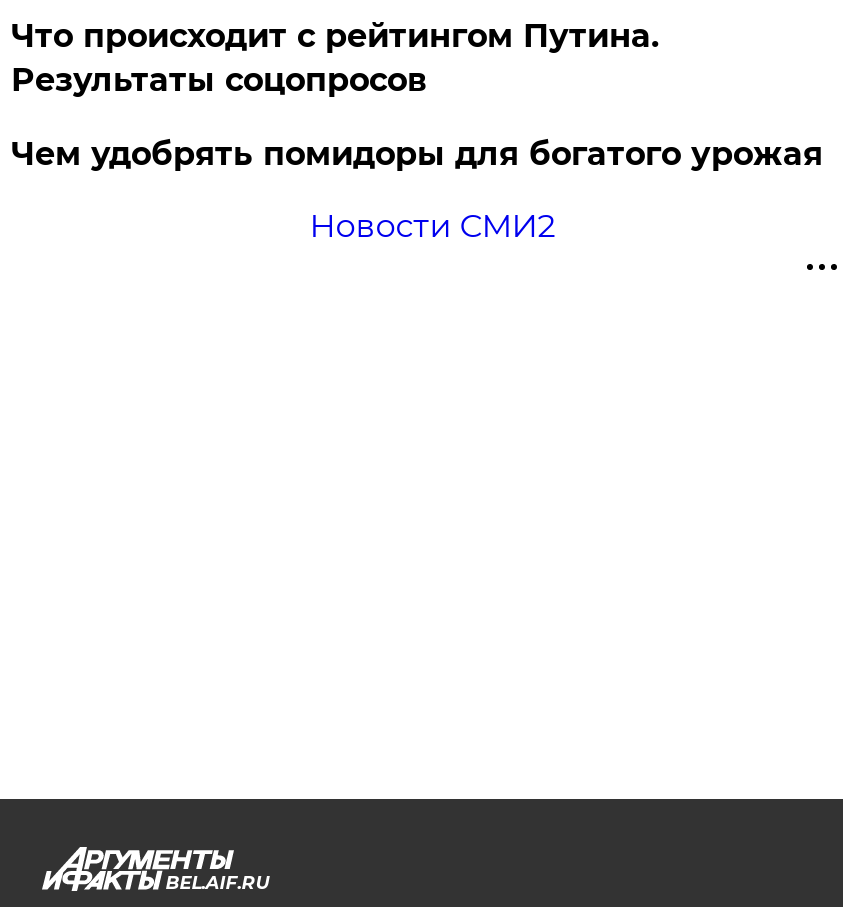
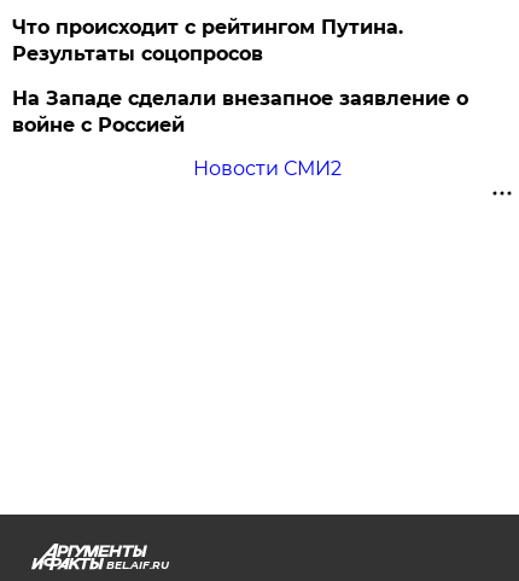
[11,135,823,173] Чем удобрять помидоры для богатого урожая -> [13,87,469,136] На Западе сделали внезапное заявление о | войне с Россией

